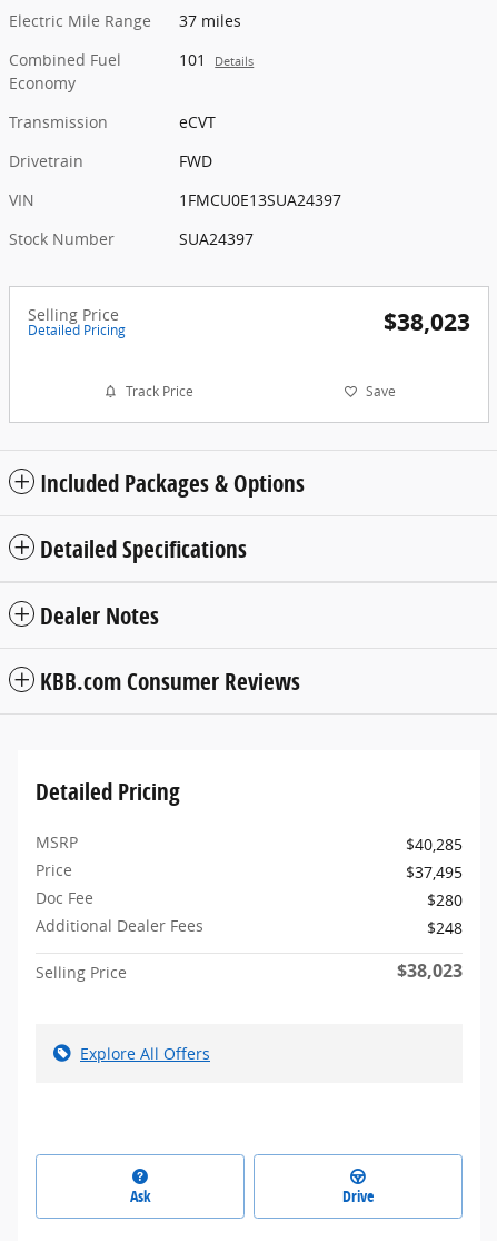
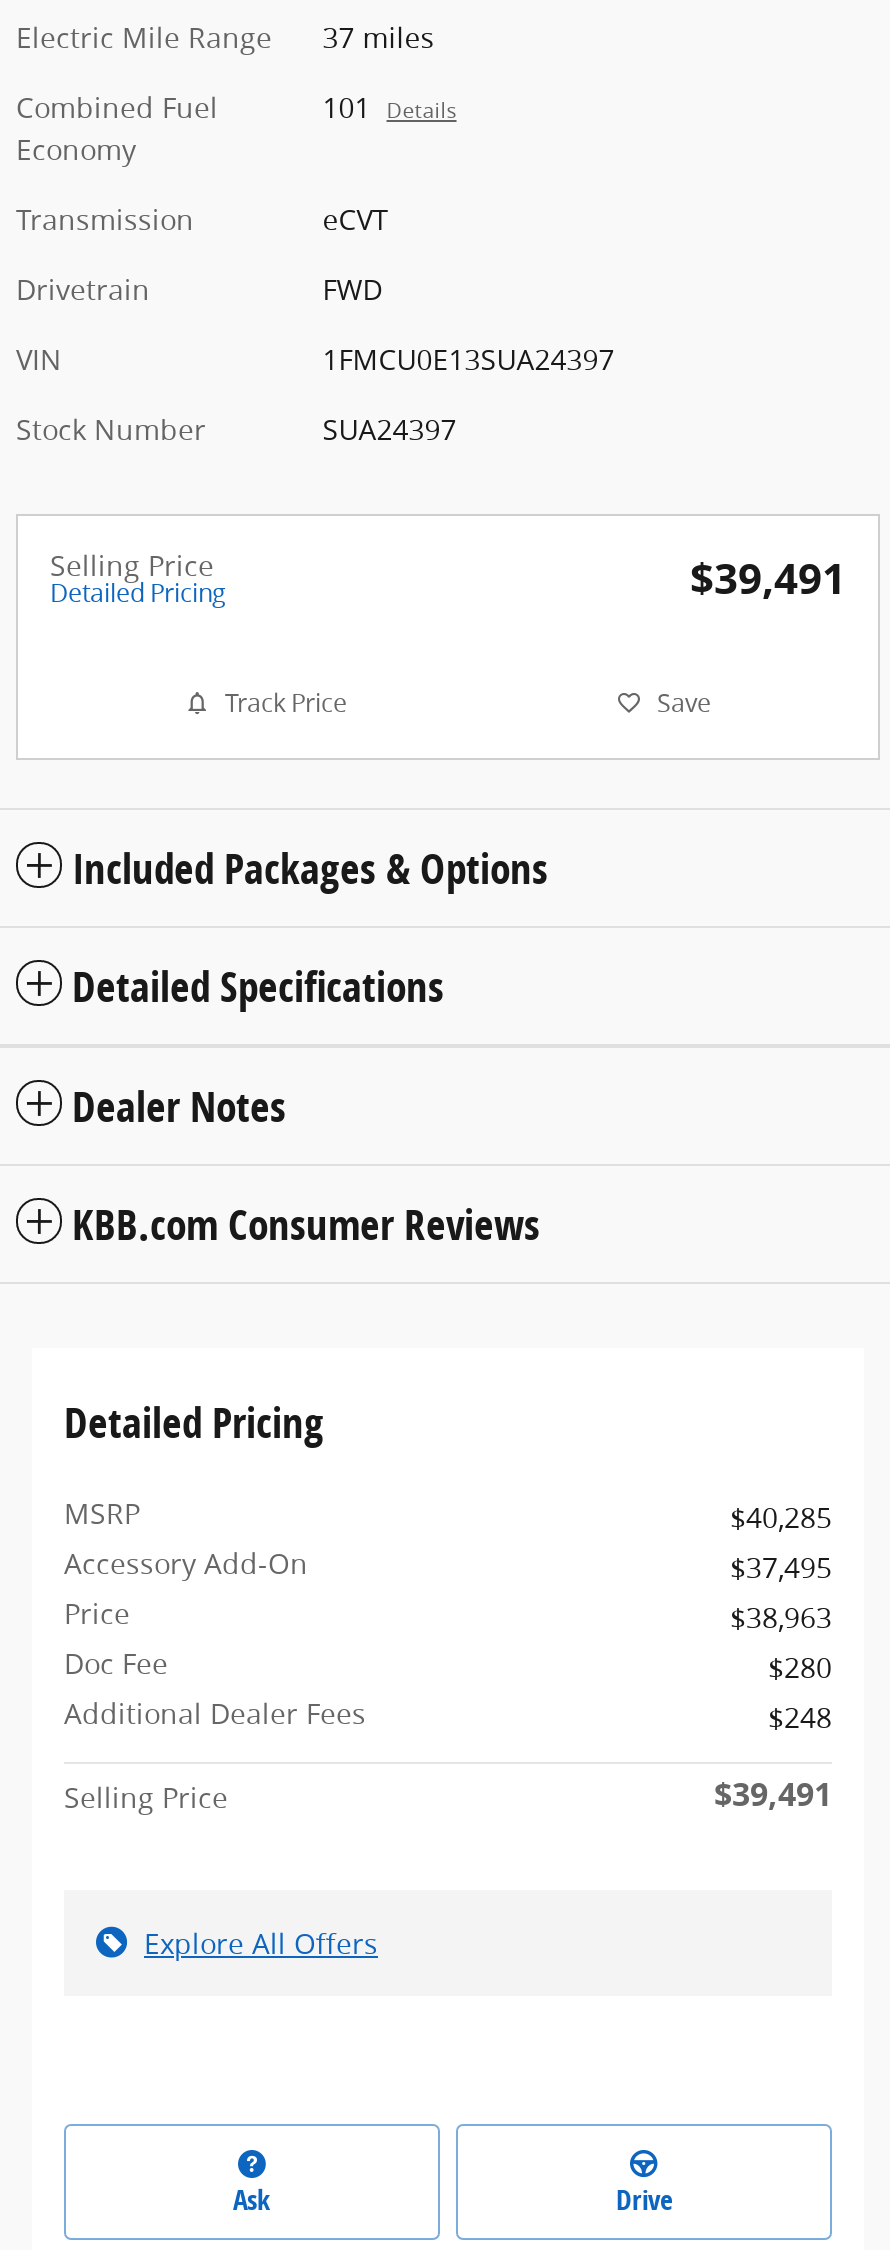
[384,306,470,338] $38,023 -> [690,549,846,607] $39,491
none -> [64,1543,832,1585] Accessory Add-On | $37,495
[406,861,463,882] $37,495 -> [730,1597,832,1635] $38,963
[397,958,463,982] $38,023 -> [714,1771,832,1815] $39,491

